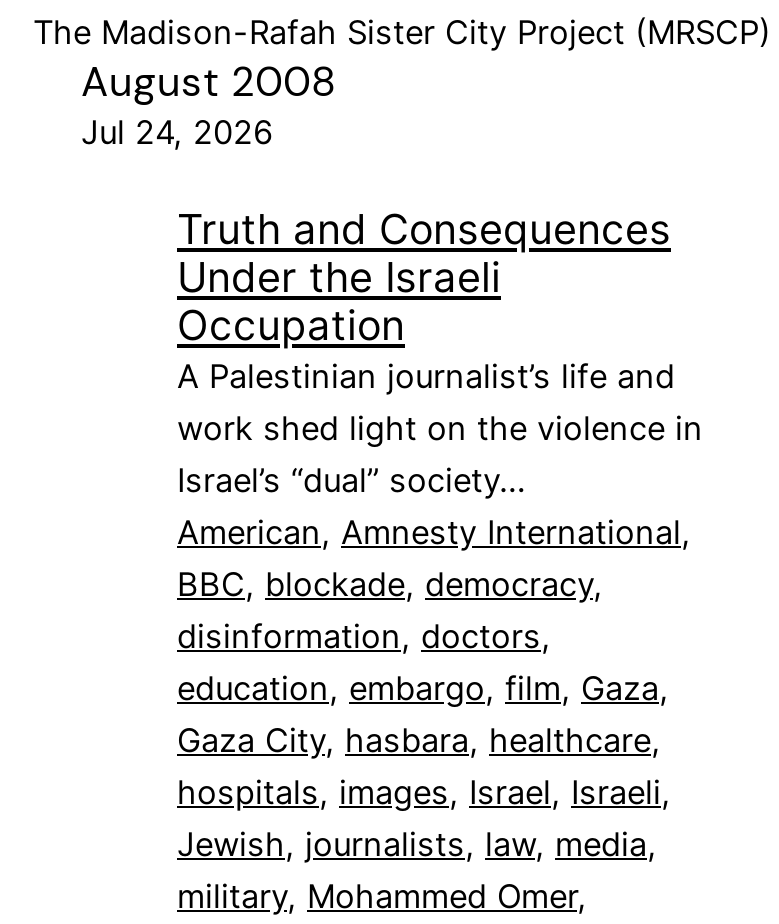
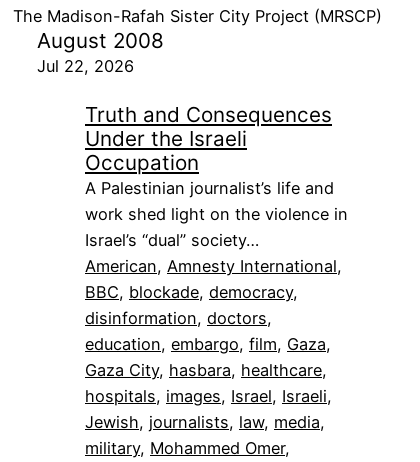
[81,112,273,152] Jul 24, 2026 -> [37,56,134,76] Jul 22, 2026

